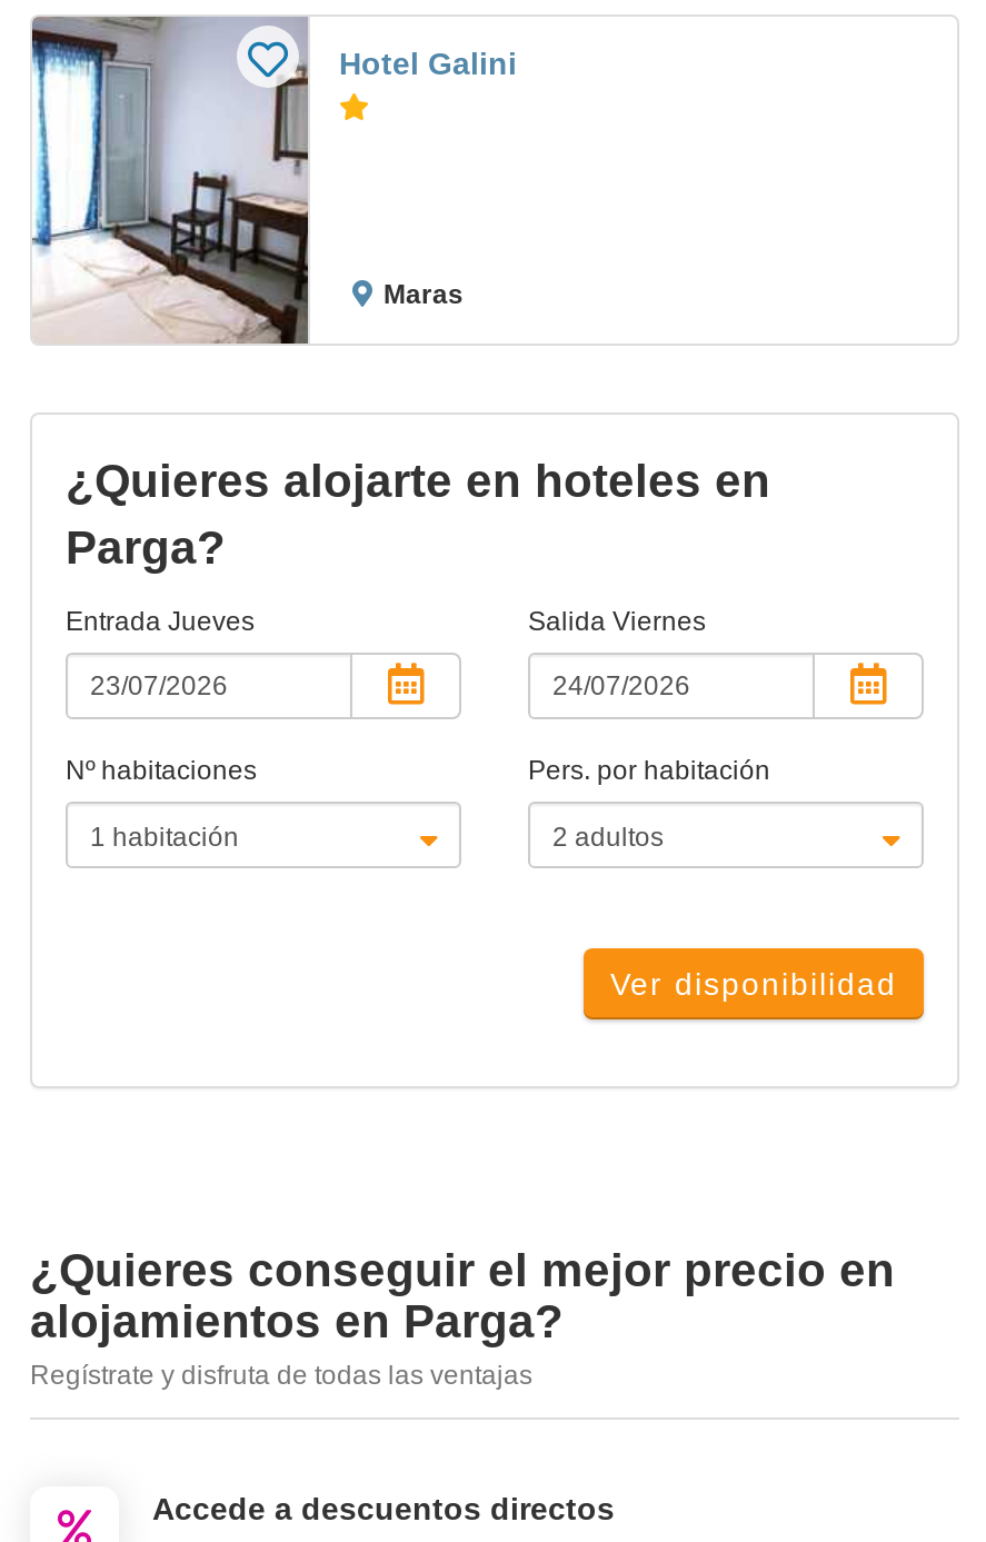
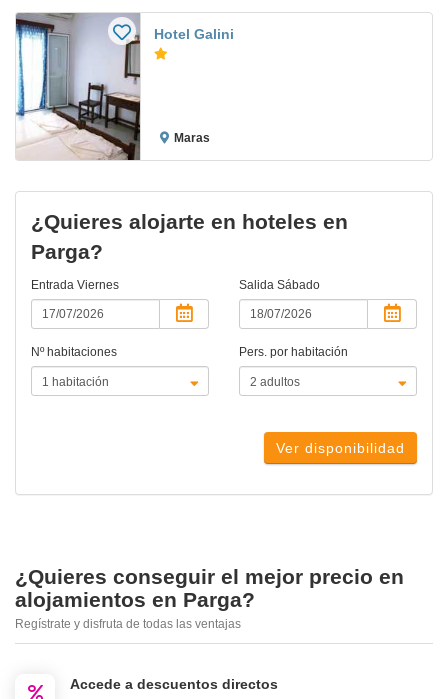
[66,606,255,637] Entrada Jueves -> [31,278,119,292] Entrada Viernes
[528,606,706,637] Salida Viernes -> [239,278,320,292] Salida Sábado

